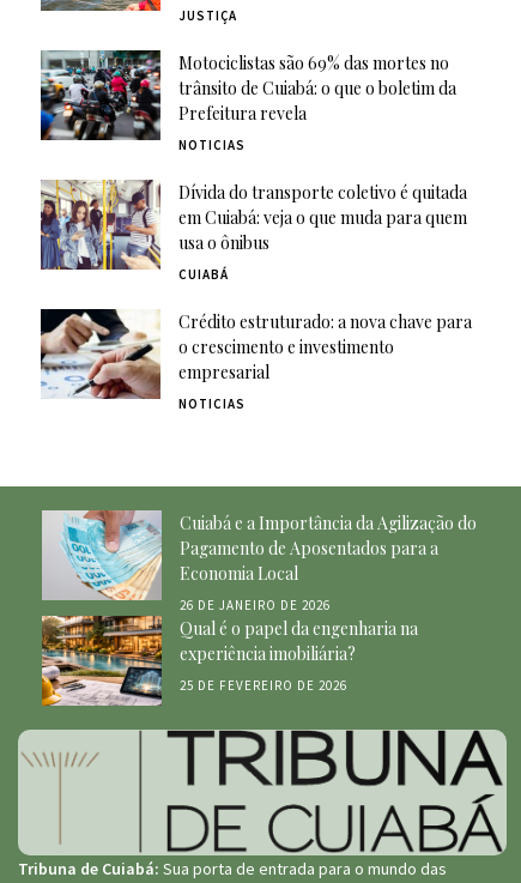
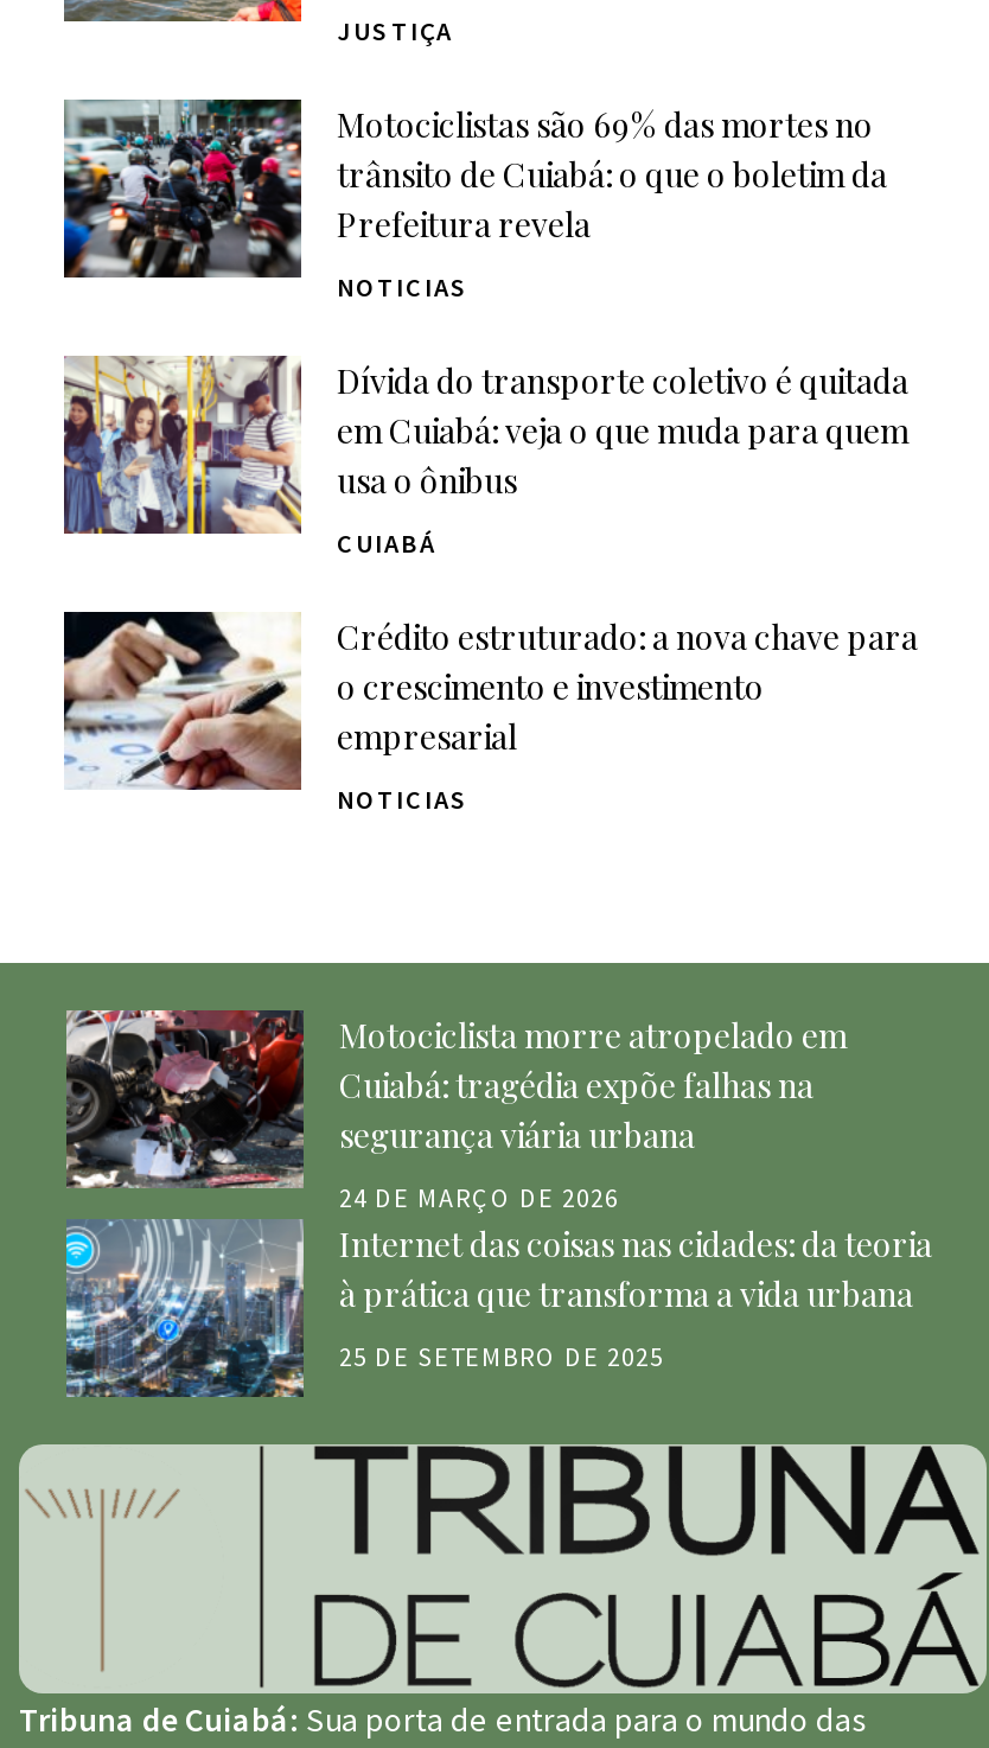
[41,509,477,601] [image] | Cuiabá e a Importância da Agilização do | Pagamento de Aposentados para a | Economia Local -> [64,1008,847,1188] [image] | Motociclista morre atropelado em | Cuiabá: tragédia expõe falhas na | segurança viária urbana
[41,596,418,707] [image] | 26 DE JANEIRO DE 2026 | Qual é o papel da engenharia na | experiência imobiliária? -> [64,1180,932,1399] [image] | 24 DE MARÇO DE 2026 | Internet das coisas nas cidades: da teoria | à prática que transforma a vida urbana
[180,676,347,693] 25 DE FEVEREIRO DE 2026 -> [339,1339,664,1372] 25 DE SETEMBRO DE 2025

